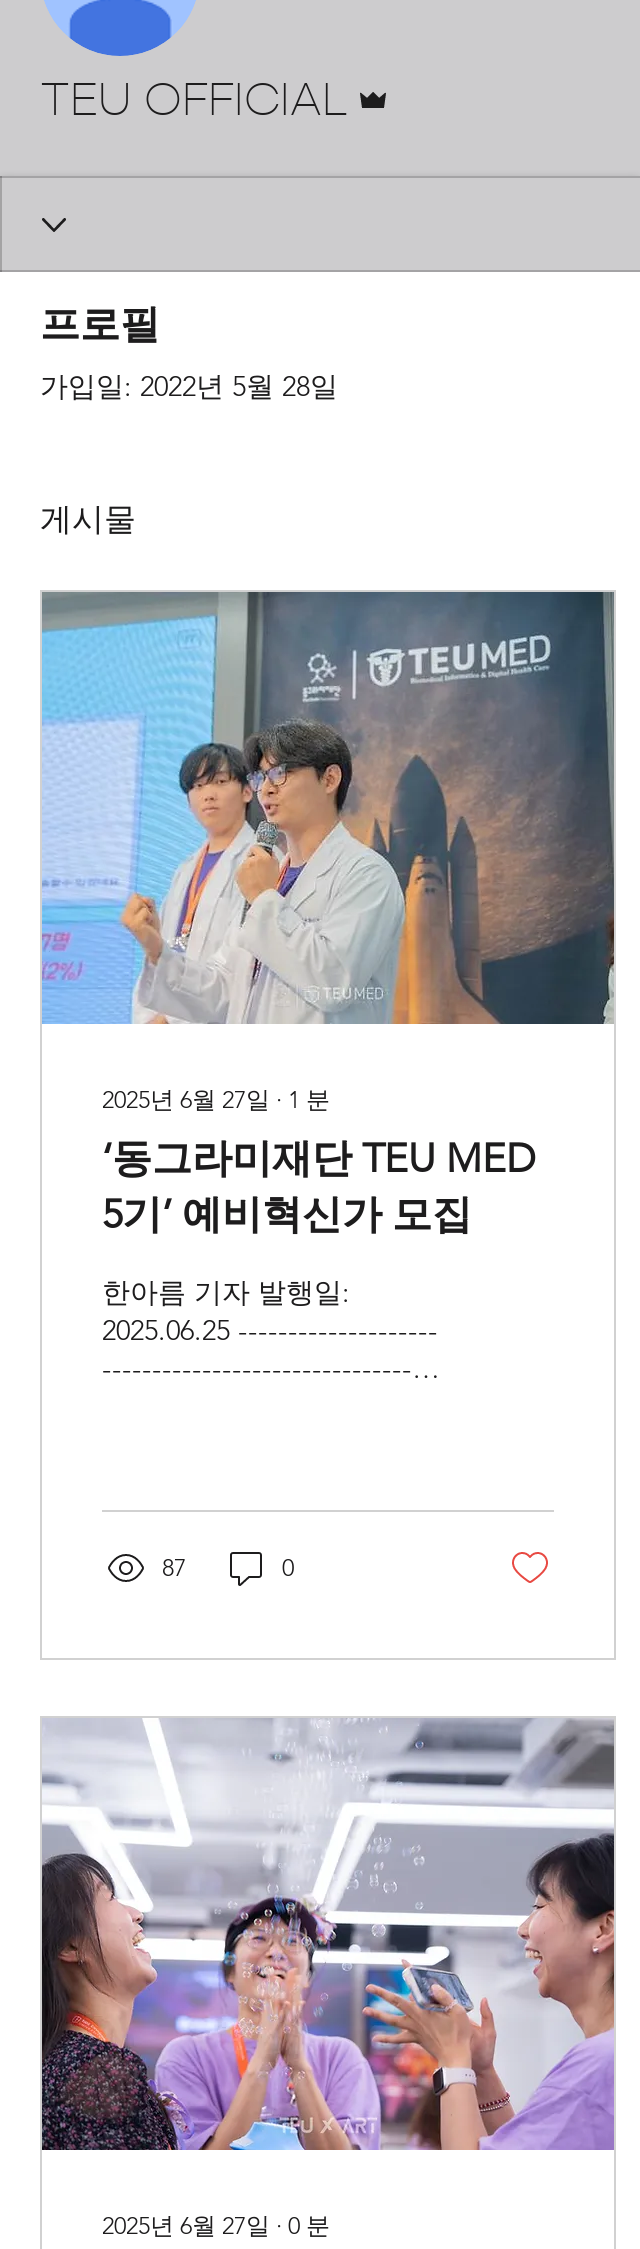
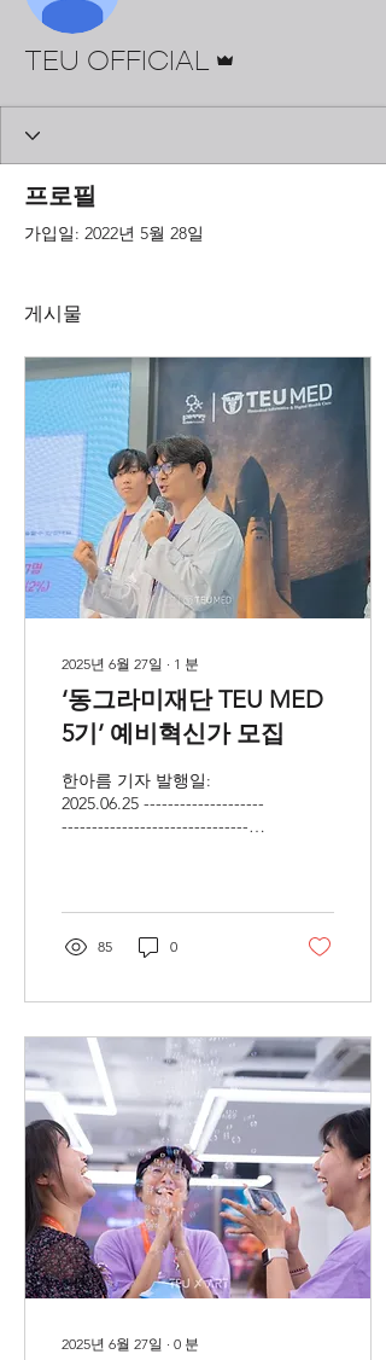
[162,1552,186,1582] 87 -> [98,937,112,955] 85

